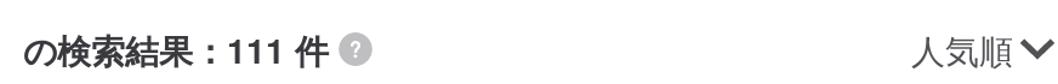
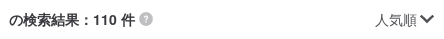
[23,25,329,73] の検索結果：111 件 -> [9,9,135,29] の検索結果：110 件

